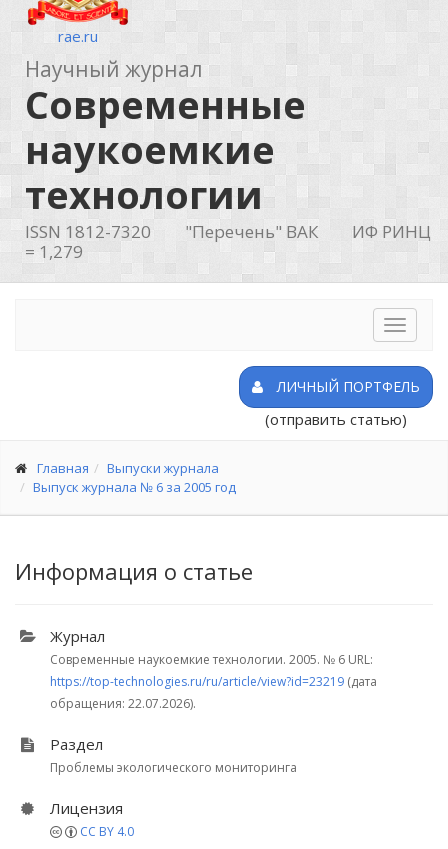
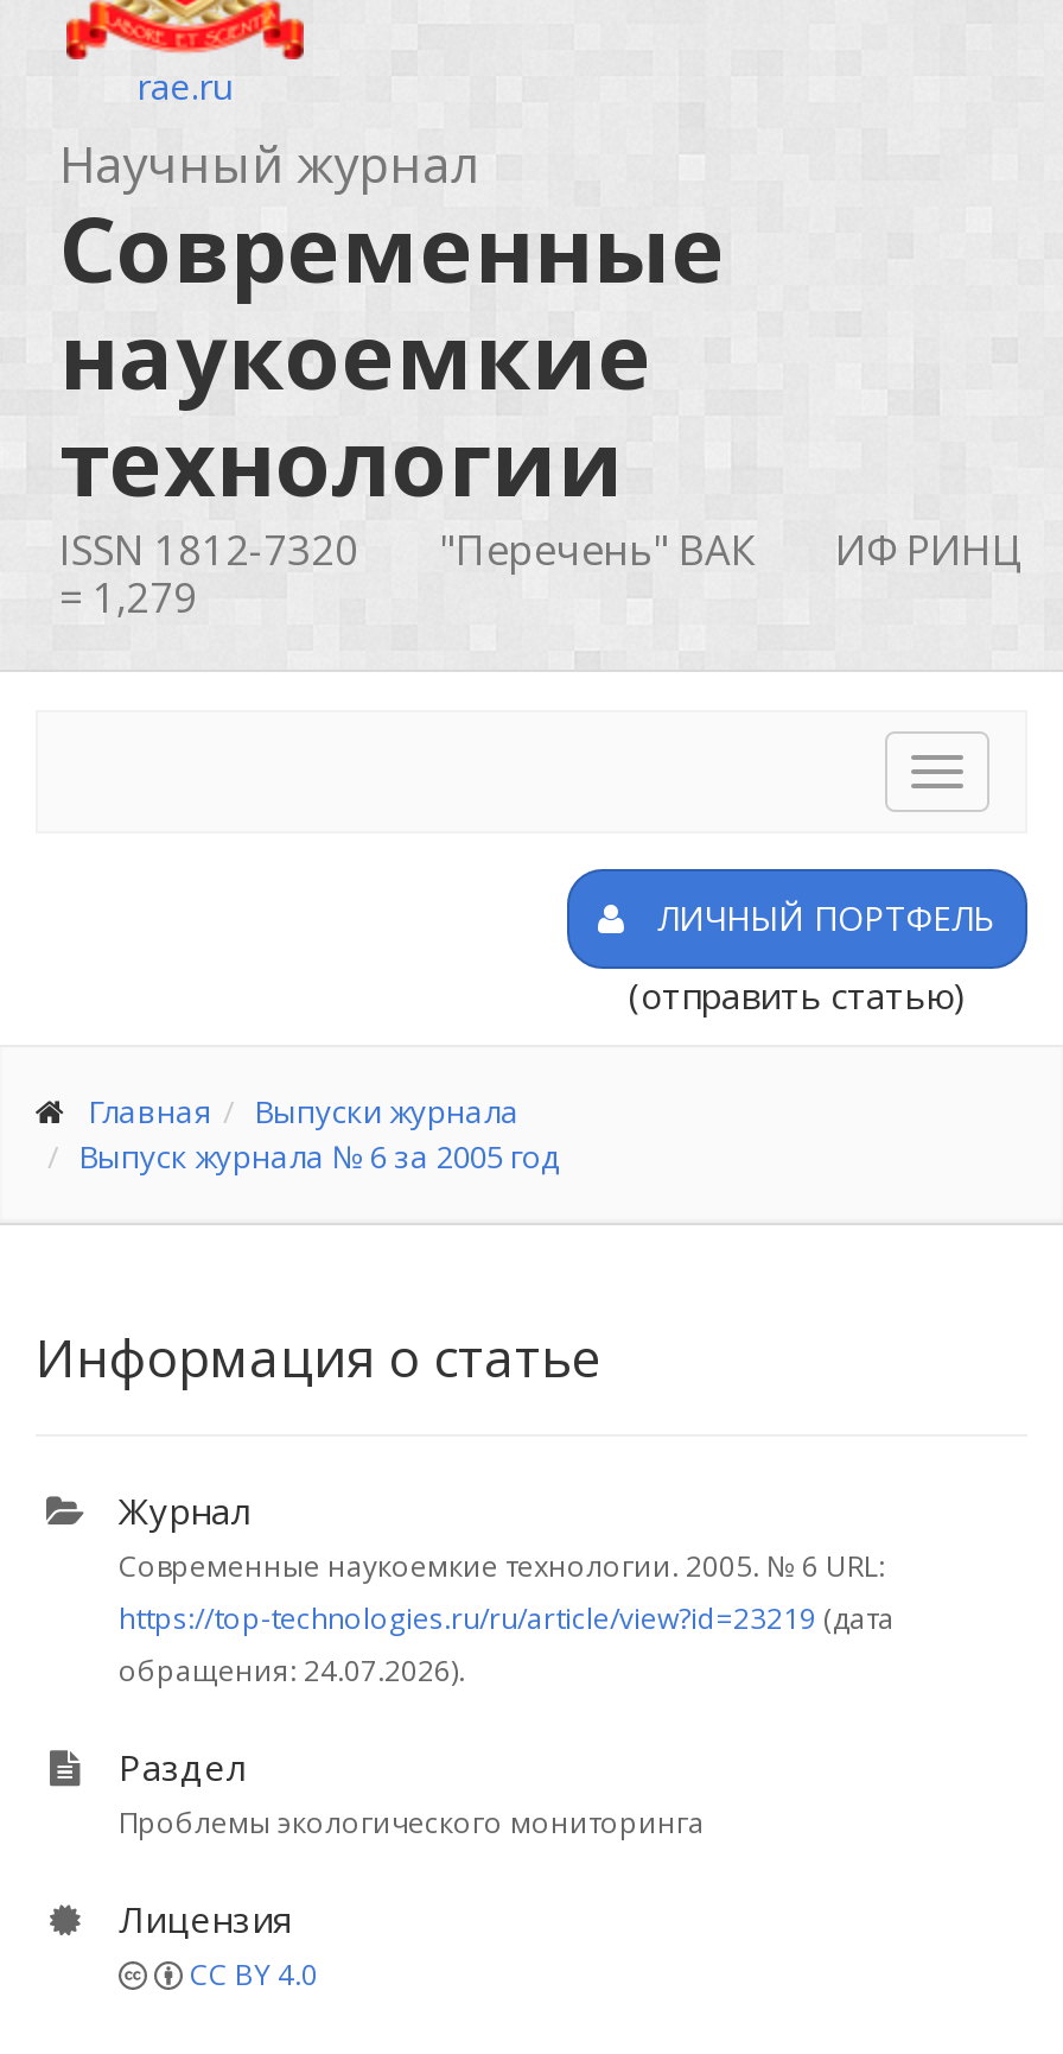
[50,695,196,712] обращения: 22.07.2026). -> [119,1650,465,1691] обращения: 24.07.2026).

